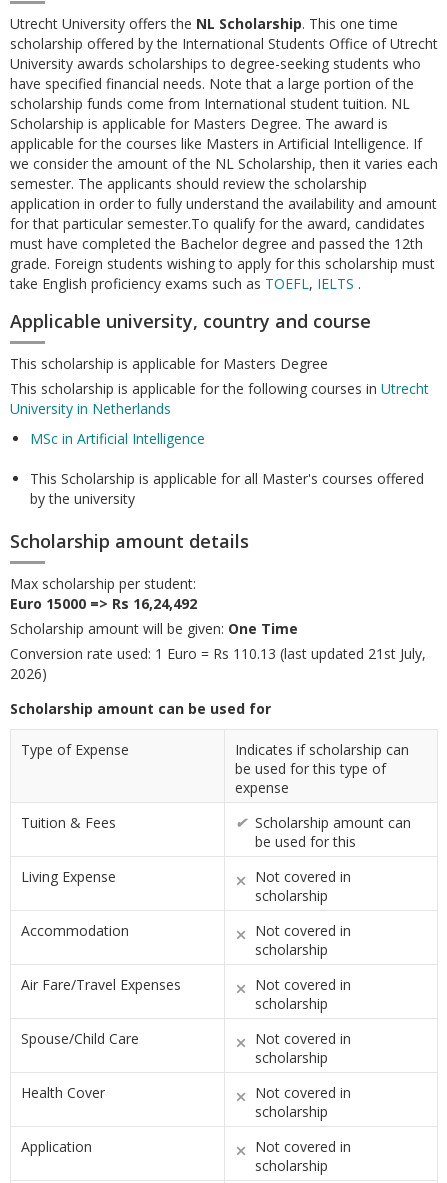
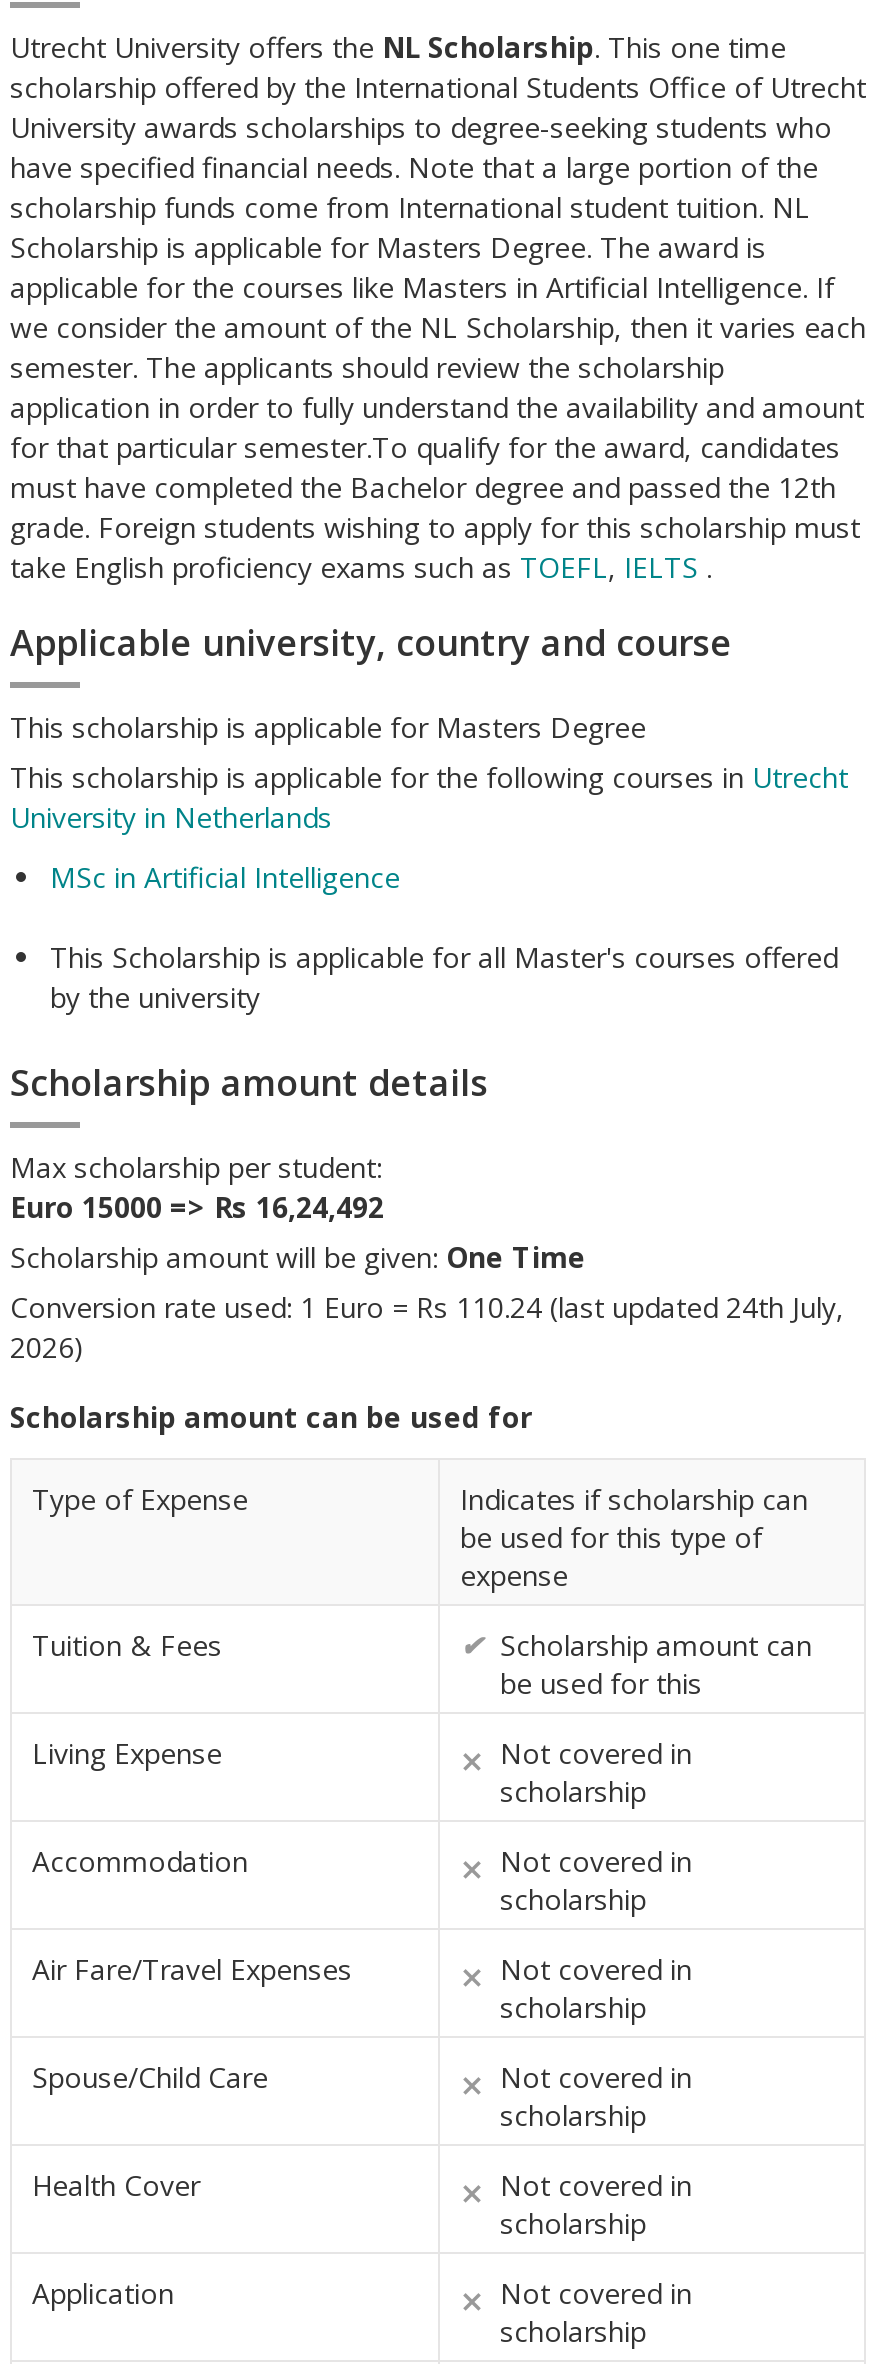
[10,644,426,663] Conversion rate used: 1 Euro = Rs 110.13 (last updated 21st July, -> [10,1288,844,1326] Conversion rate used: 1 Euro = Rs 110.24 (last updated 24th July,

